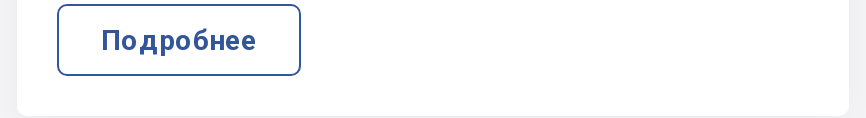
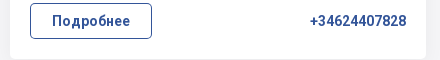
none -> [310,13,406,29] +34624407828

